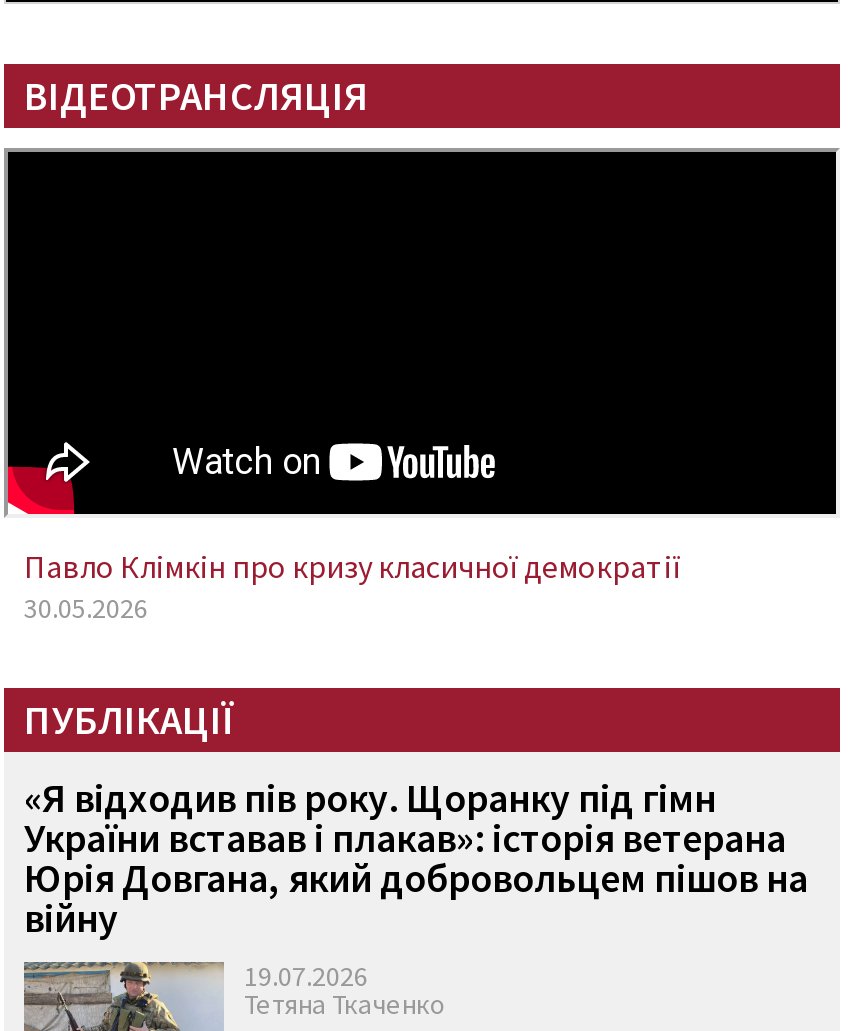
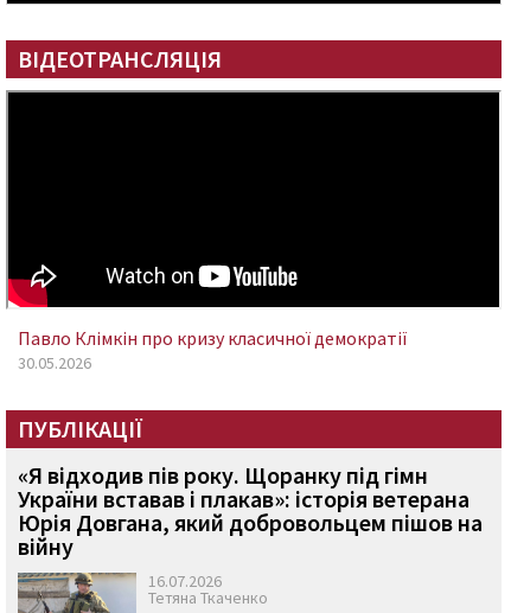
[244,958,368,994] 19.07.2026 -> [148,570,222,591] 16.07.2026

